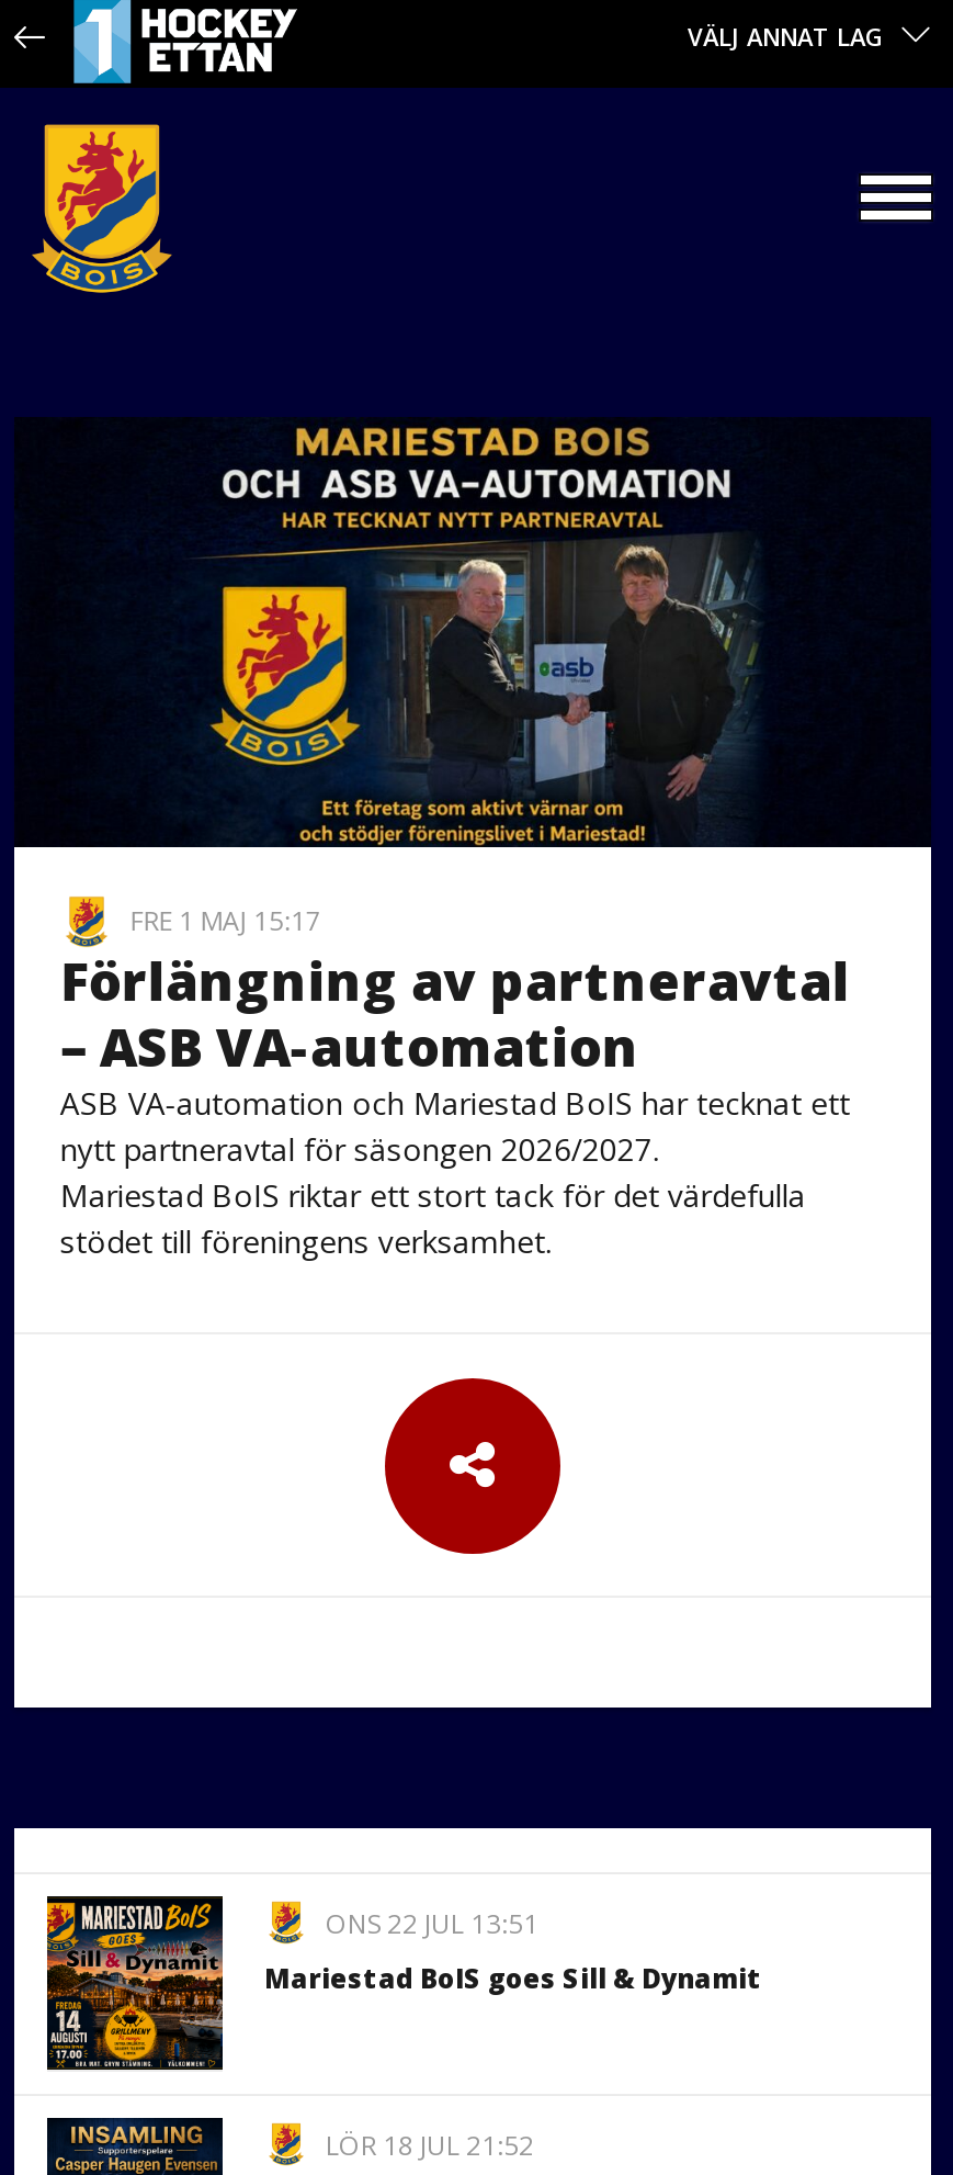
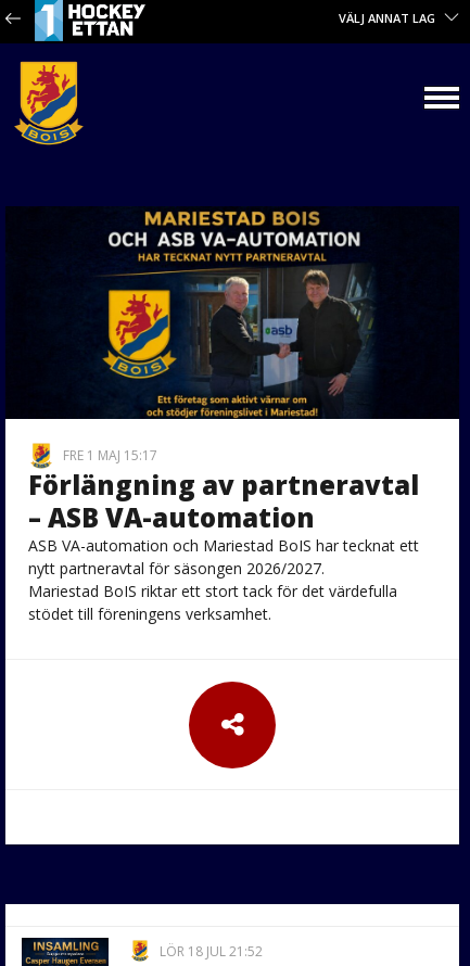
[45,1896,762,2072] [image] | ONS 22 JUL 13:51 | Mariestad BoIS goes Sill & Dynamit -> none

